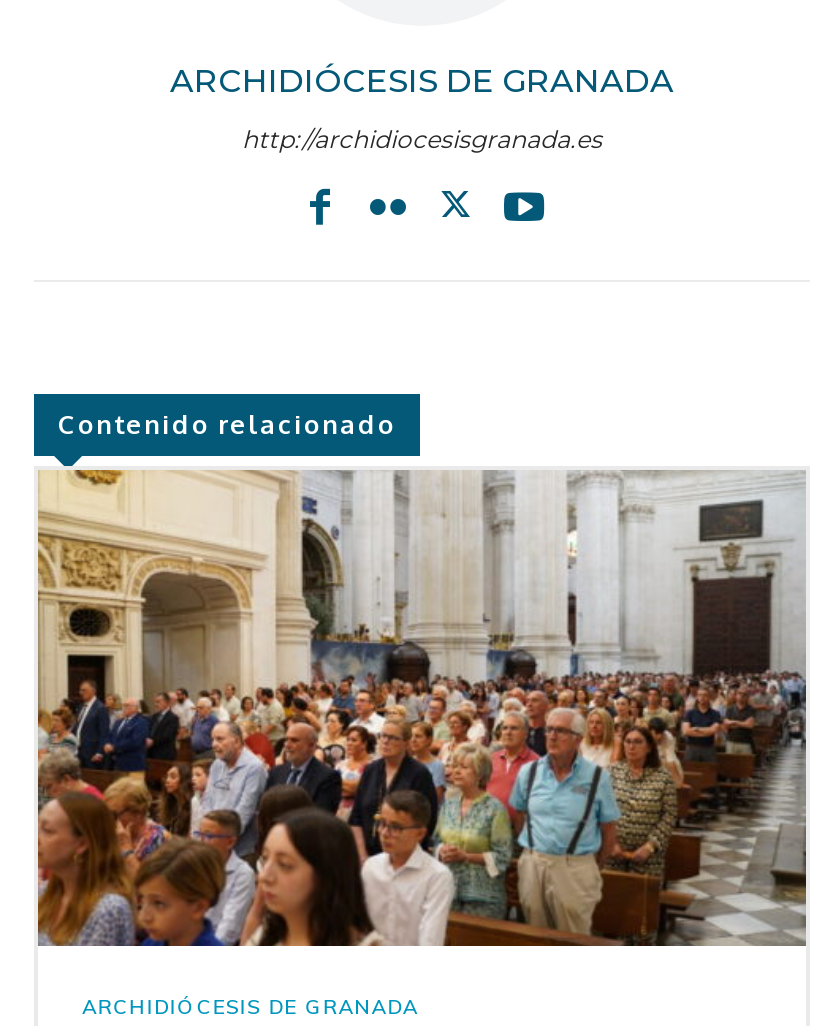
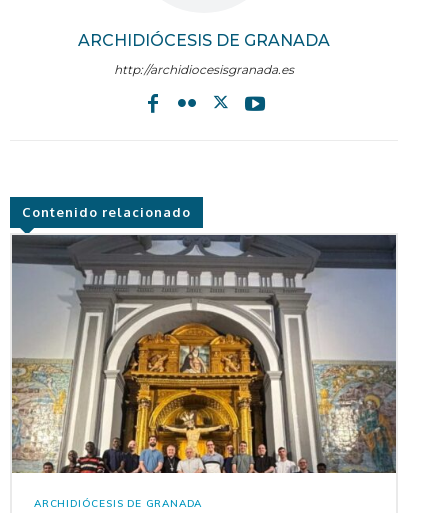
[36,468,806,948] [image] -> [11,234,397,474] [image]

